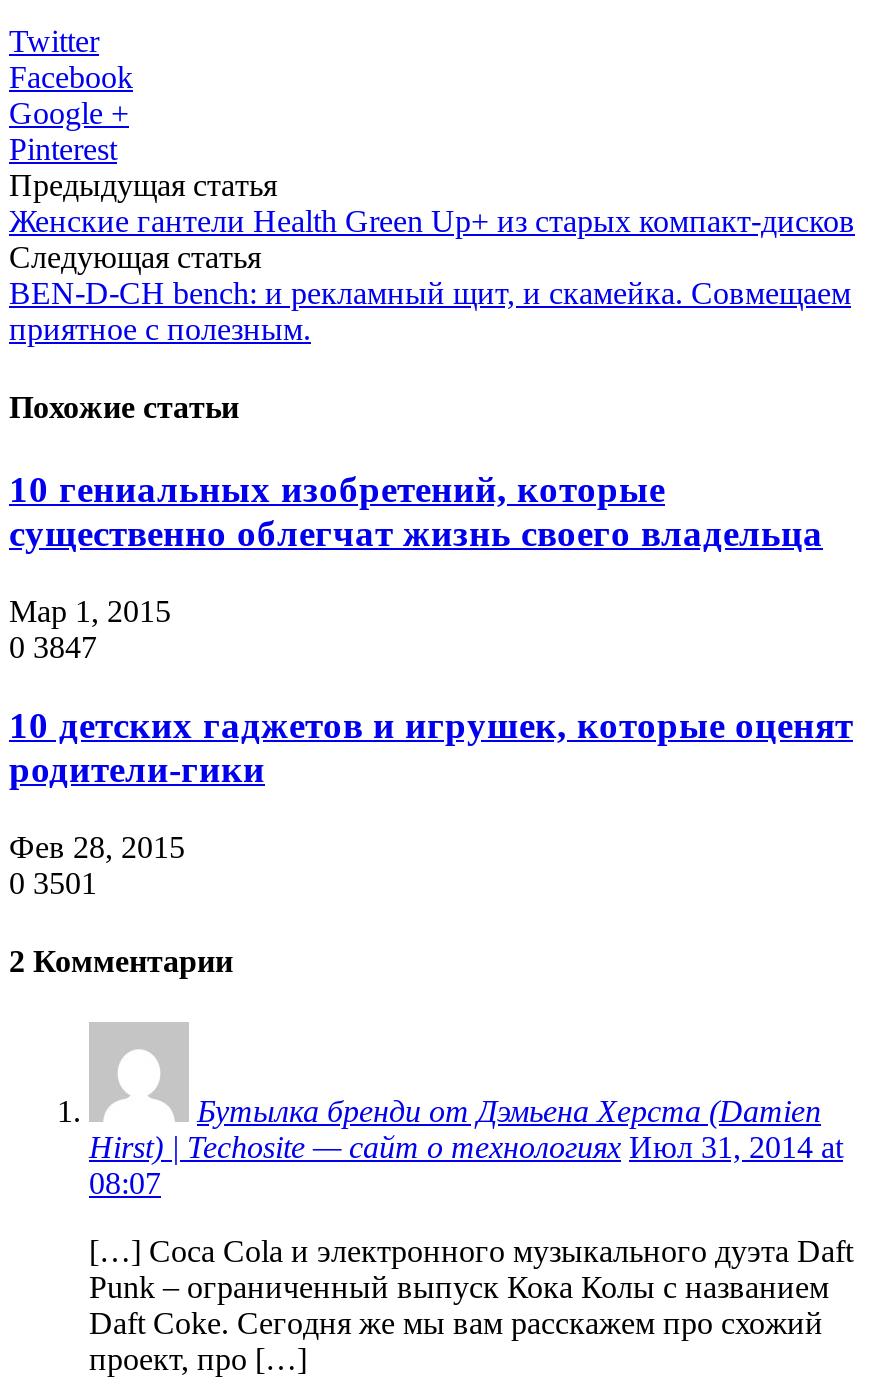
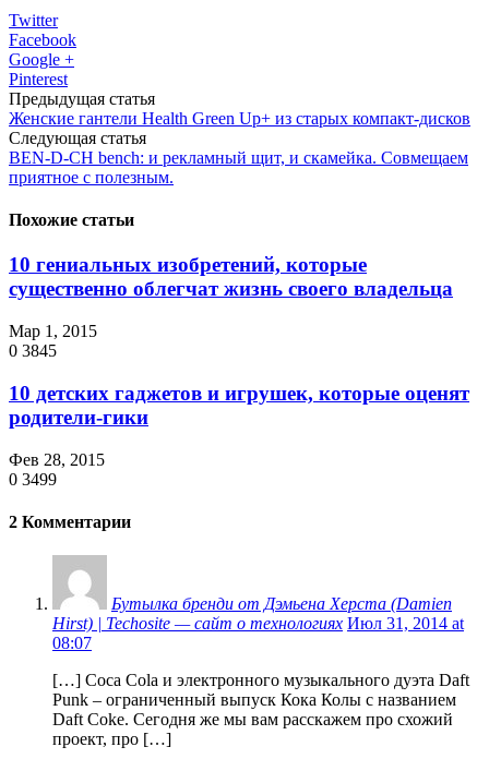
[9,630,97,664] 0 3847 -> [9,341,57,360] 0 3845
[9,865,97,899] 0 3501 -> [9,469,57,488] 0 3499

